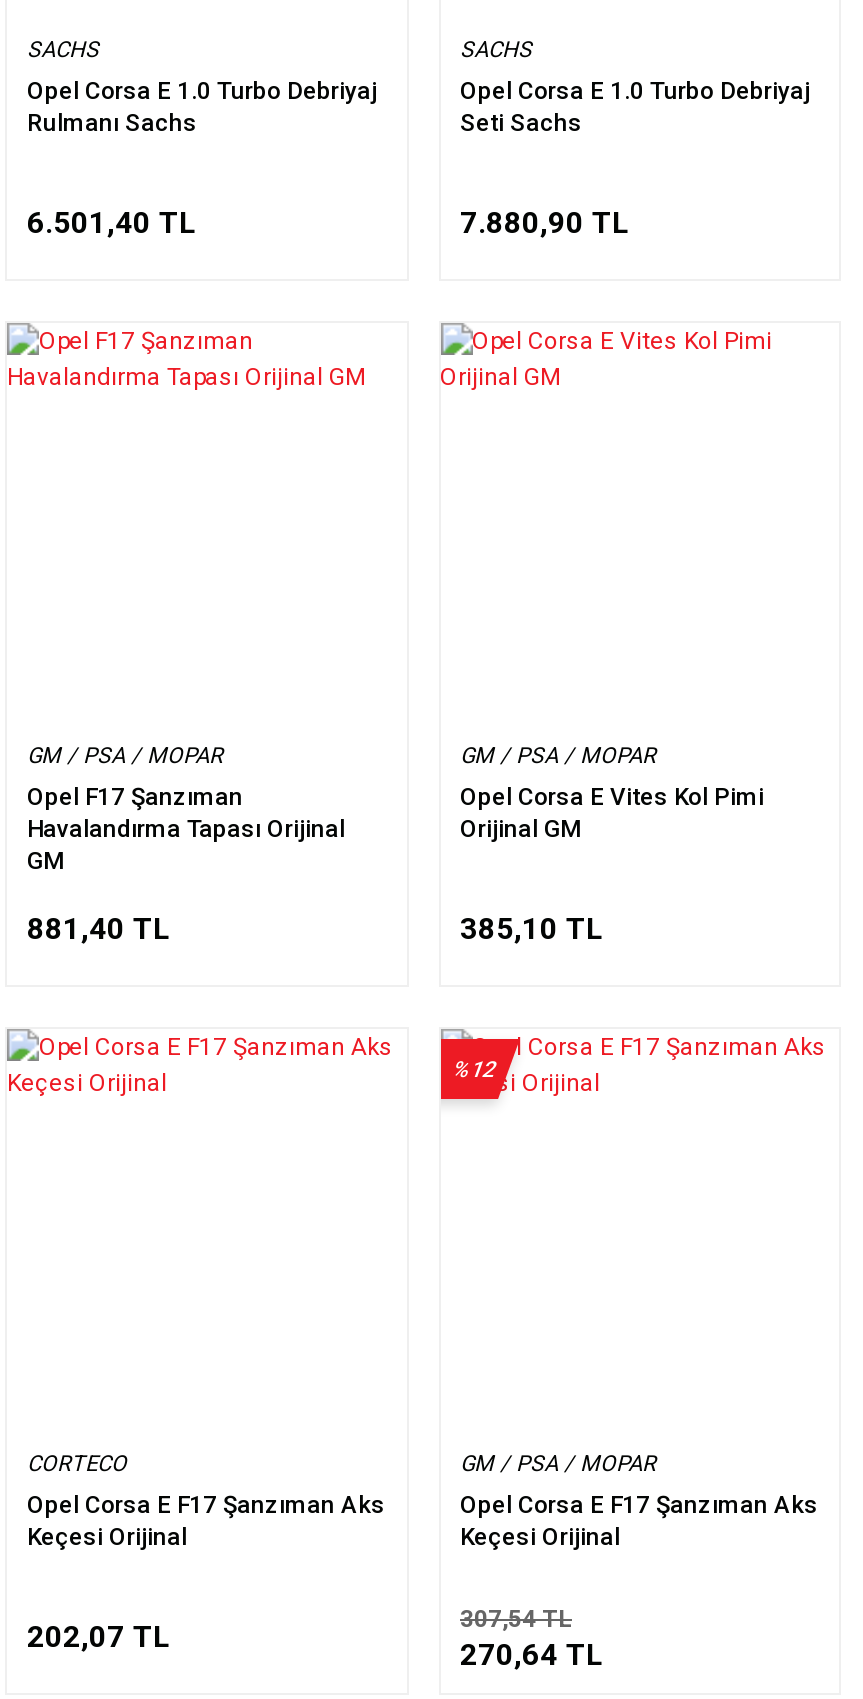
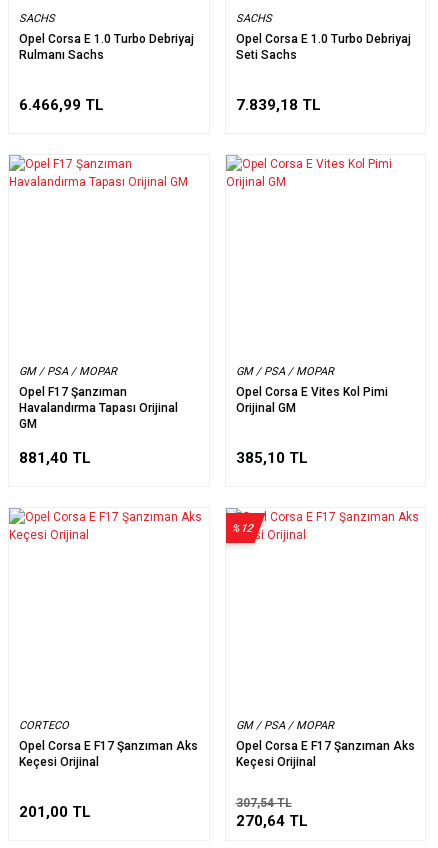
[27,204,197,240] 6.501,40 TL -> [19,95,104,113] 6.466,99 TL
[460,204,630,240] 7.880,90 TL -> [235,95,320,113] 7.839,18 TL
[27,1618,171,1654] 202,07 TL -> [19,802,91,820] 201,00 TL

